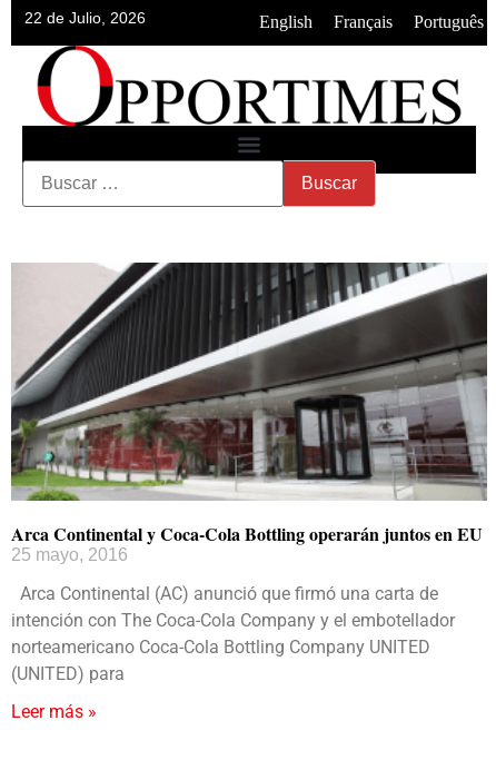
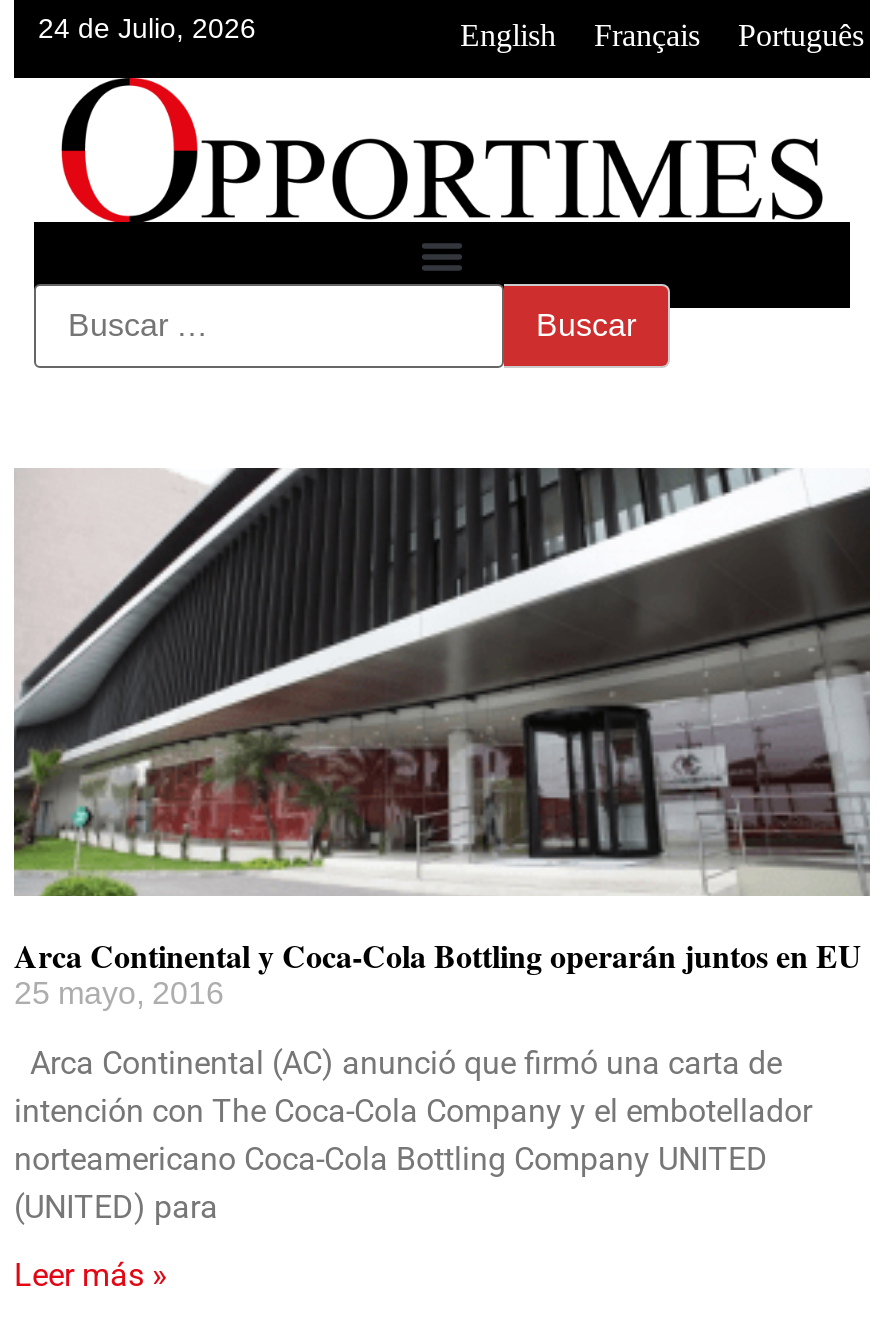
[24,9,146,27] 22 de Julio, 2026 -> [38,12,256,44] 24 de Julio, 2026

